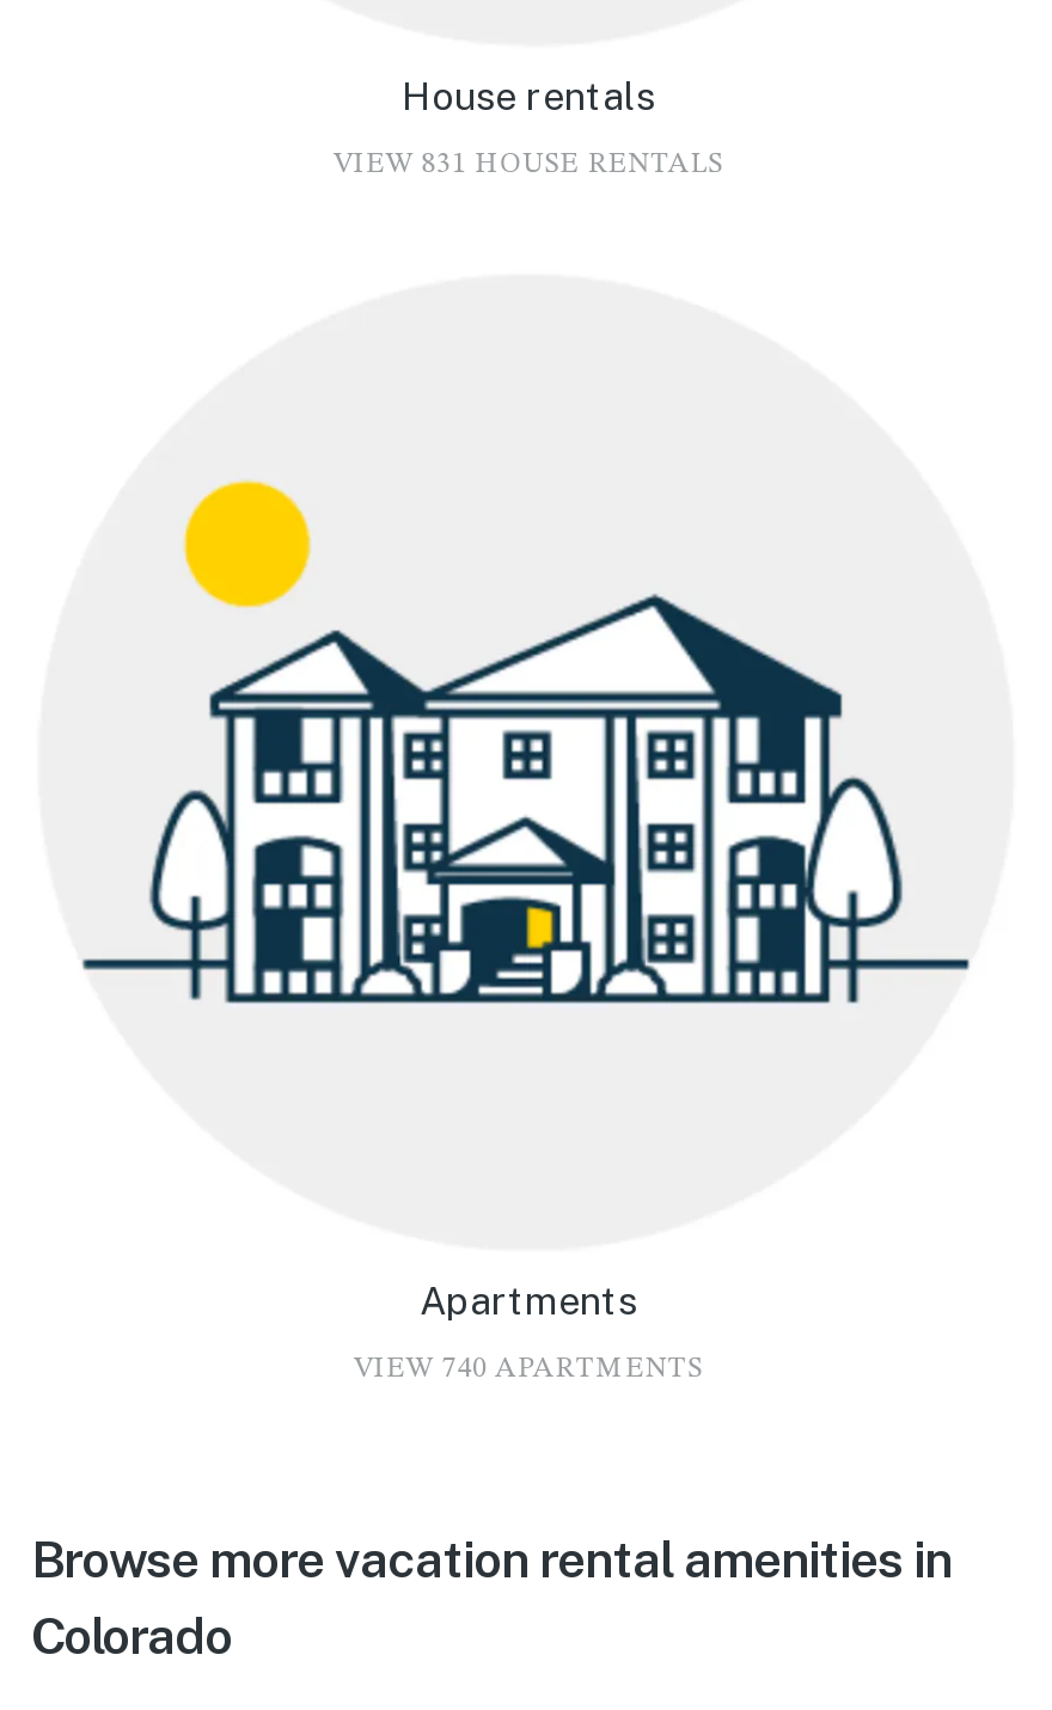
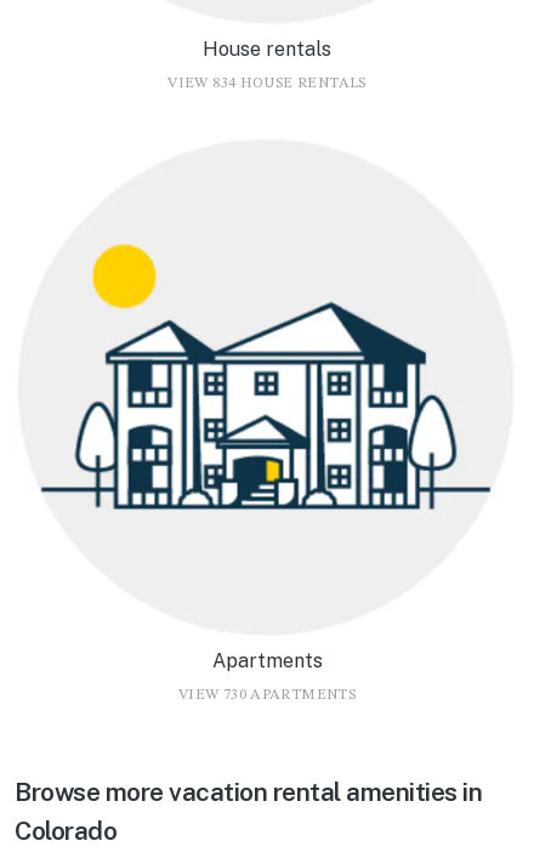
[333,150,724,179] VIEW 831 HOUSE RENTALS -> [168,76,366,91] VIEW 834 HOUSE RENTALS
[354,1355,703,1384] VIEW 740 APARTMENTS -> [178,688,356,703] VIEW 730 APARTMENTS

